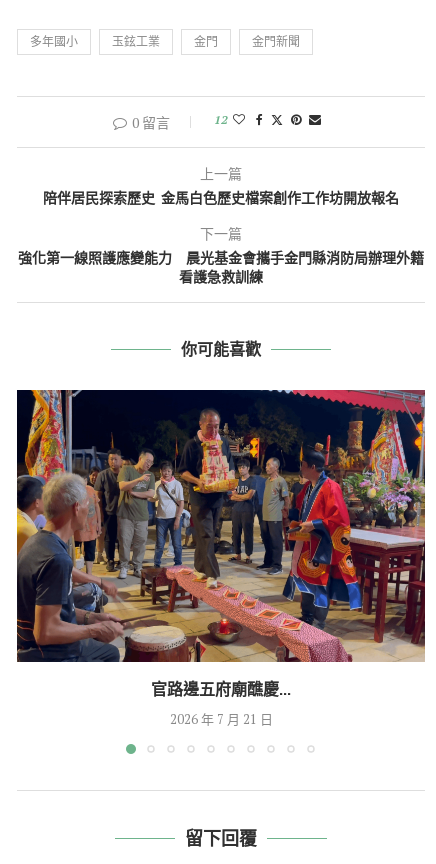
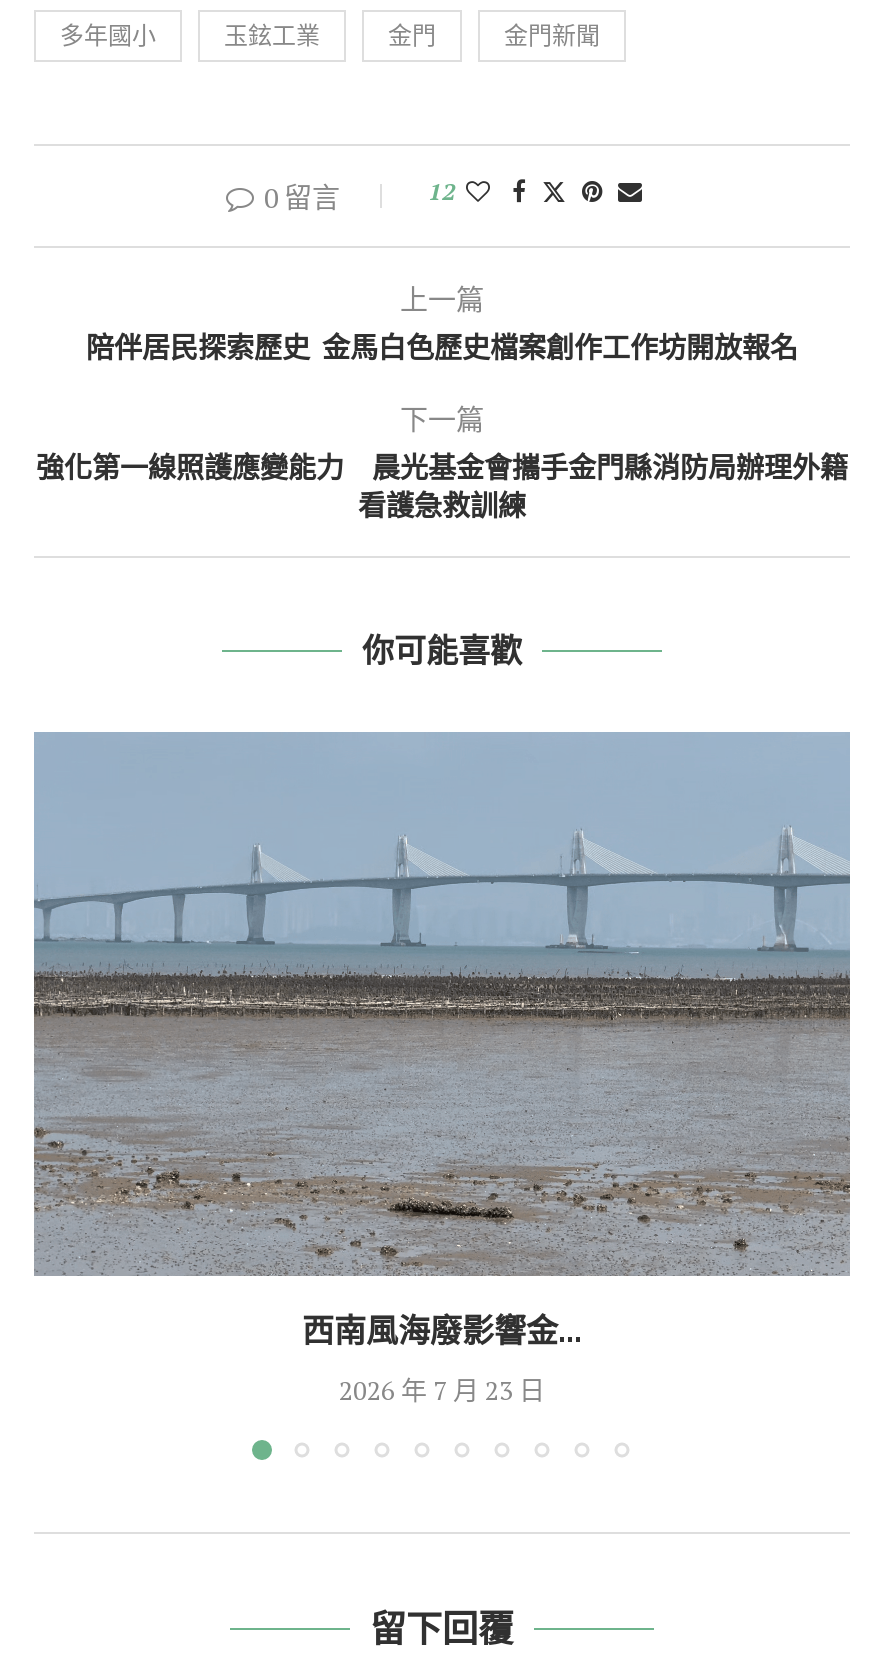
[16,389,426,699] [image] | 官路邊五府廟醮慶... -> [32,730,852,1350] [image] | 西南風海廢影響金...
[169,710,272,728] 2026 年 7 月 21 日 -> [339,1372,545,1408] 2026 年 7 月 23 日

